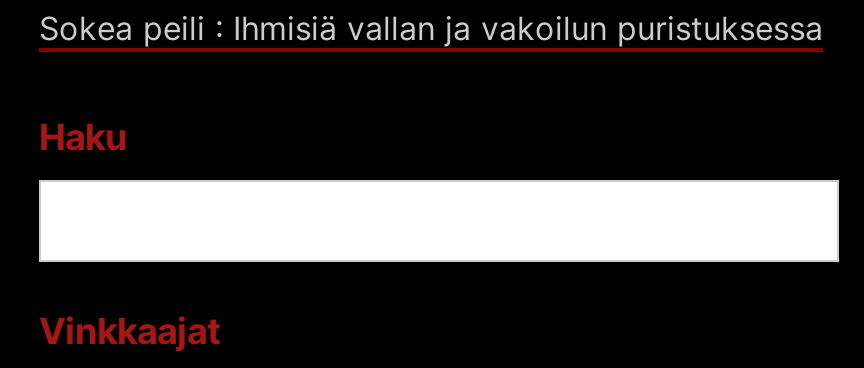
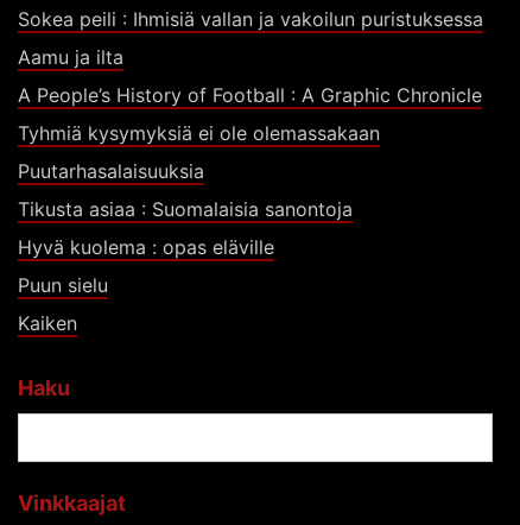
none -> [18,45,482,335] Aamu ja ilta | A People’s History of Football : A Graphic Chronicle | Tyhmiä kysymyksiä ei ole olemassakaan | Puutarhasalaisuuksia | Tikusta asiaa : Suomalaisia sanontoja | Hyvä kuolema : opas eläville | Puun sielu | Kaiken

